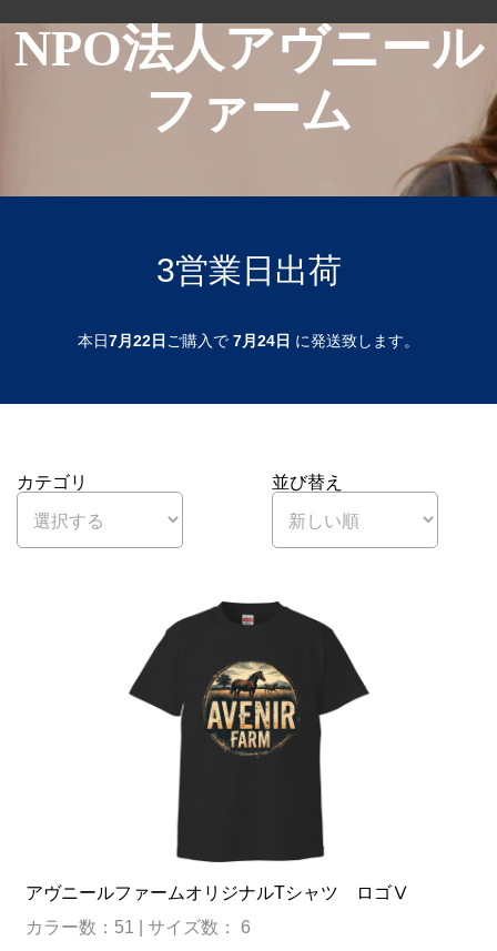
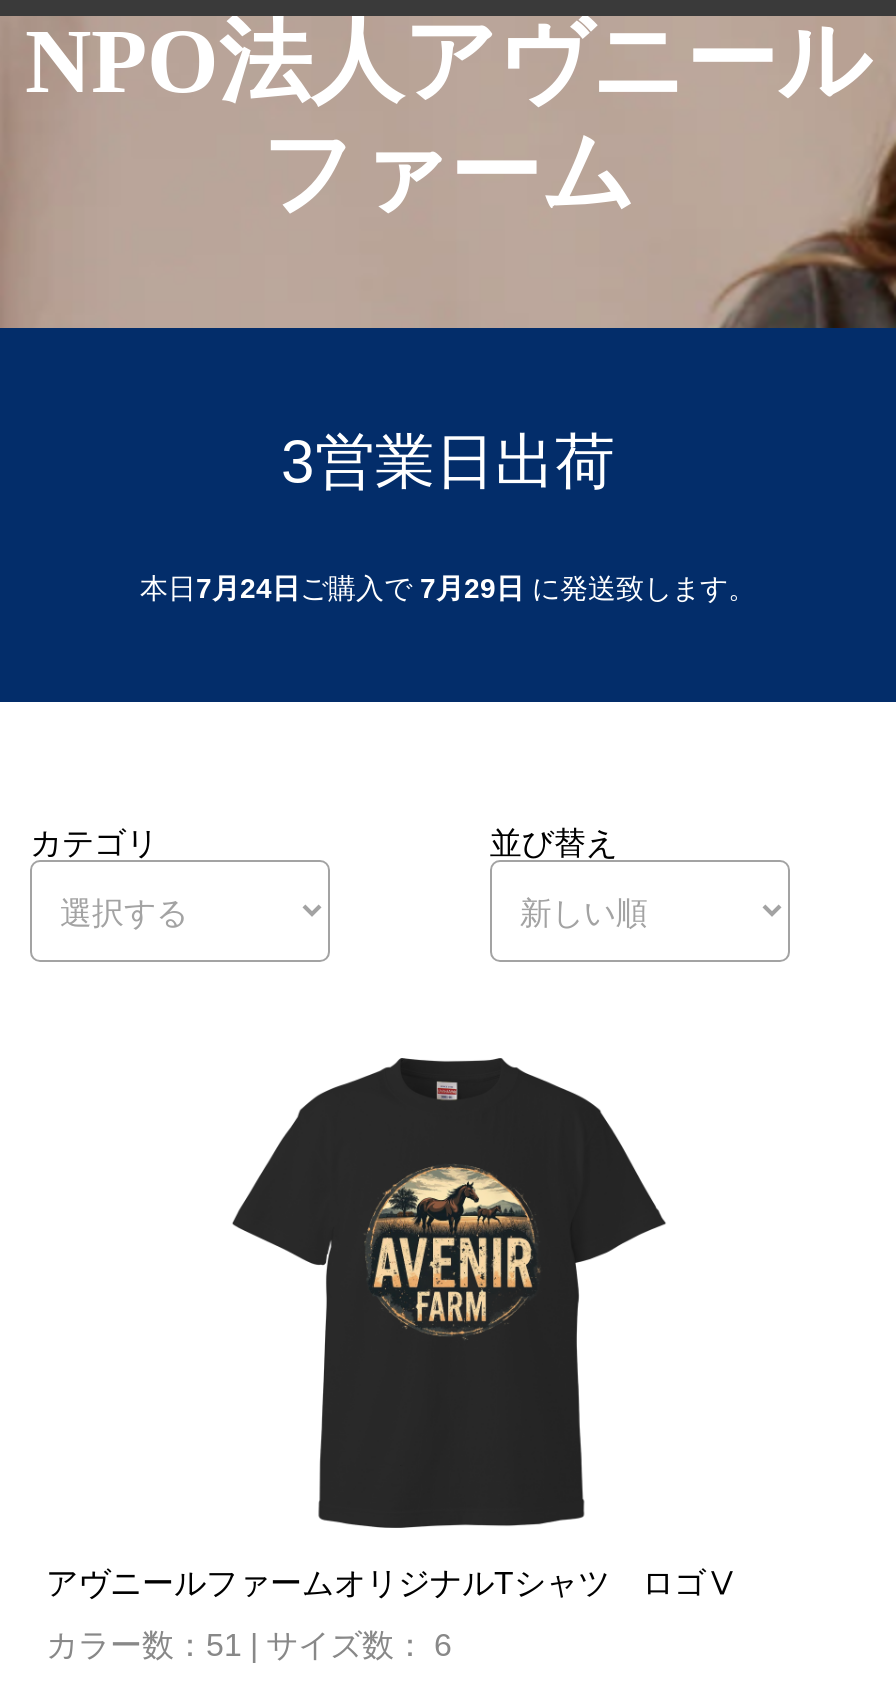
[78,332,419,350] 本日7月22日ご購入で7月24日に発送致します。 -> [140,572,756,604] 本日7月24日ご購入で7月29日に発送致します。

